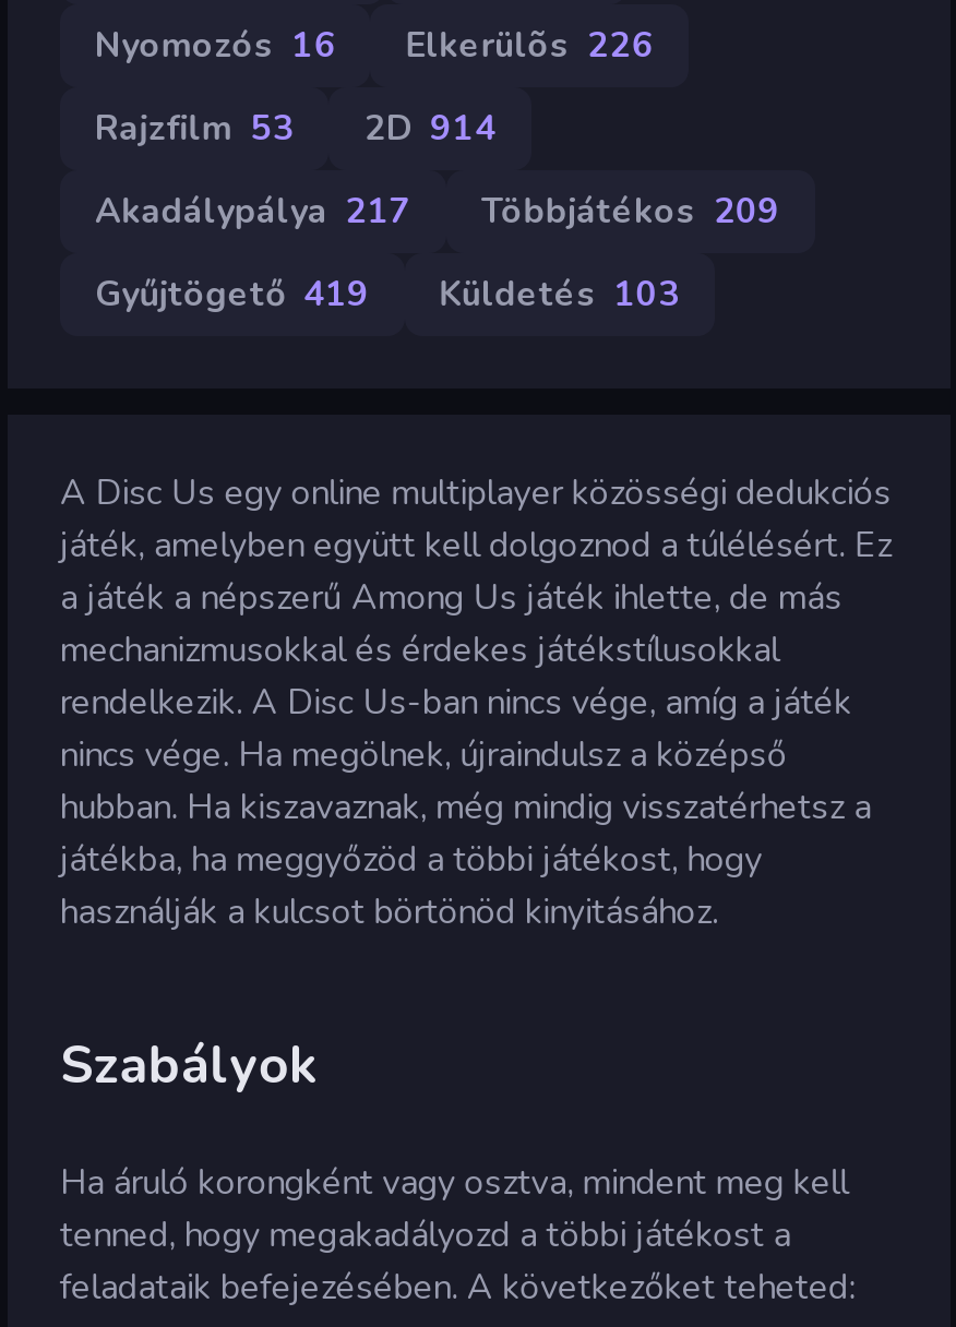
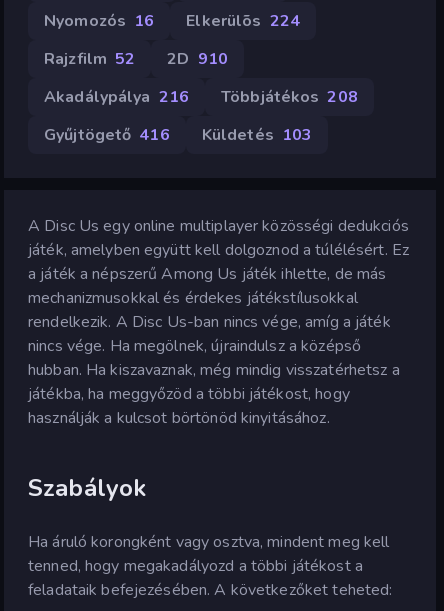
[95,21,653,69] Nyomozós 16 Elkerülõs 226 -> [44,10,300,32] Nyomozós 16 Elkerülõs 224
[95,104,294,152] Rajzfilm 53 -> [44,48,135,70] Rajzfilm 52
[364,104,497,152] 2D 914 -> [167,48,228,70] 2D 910
[95,187,411,235] Akadálypálya 217 -> [44,86,189,108] Akadálypálya 216
[481,187,780,235] Többjátékos 209 -> [221,86,358,108] Többjátékos 208
[95,270,680,318] Gyűjtögető 419 Küldetés 103 -> [44,124,312,146] Gyűjtögető 416 Küldetés 103

